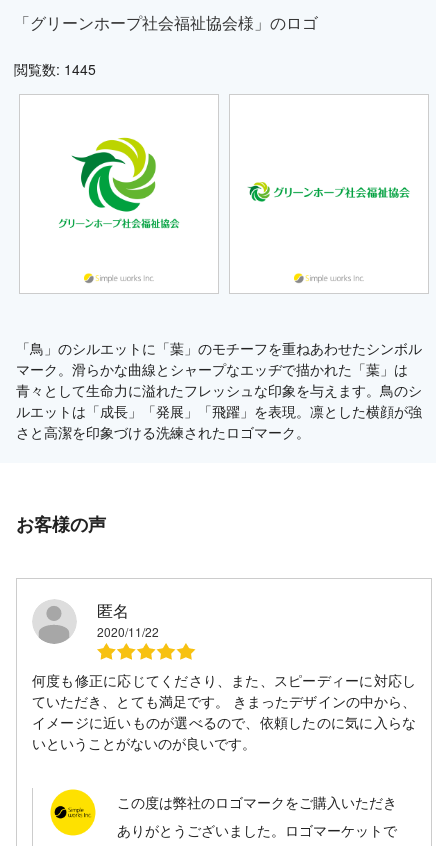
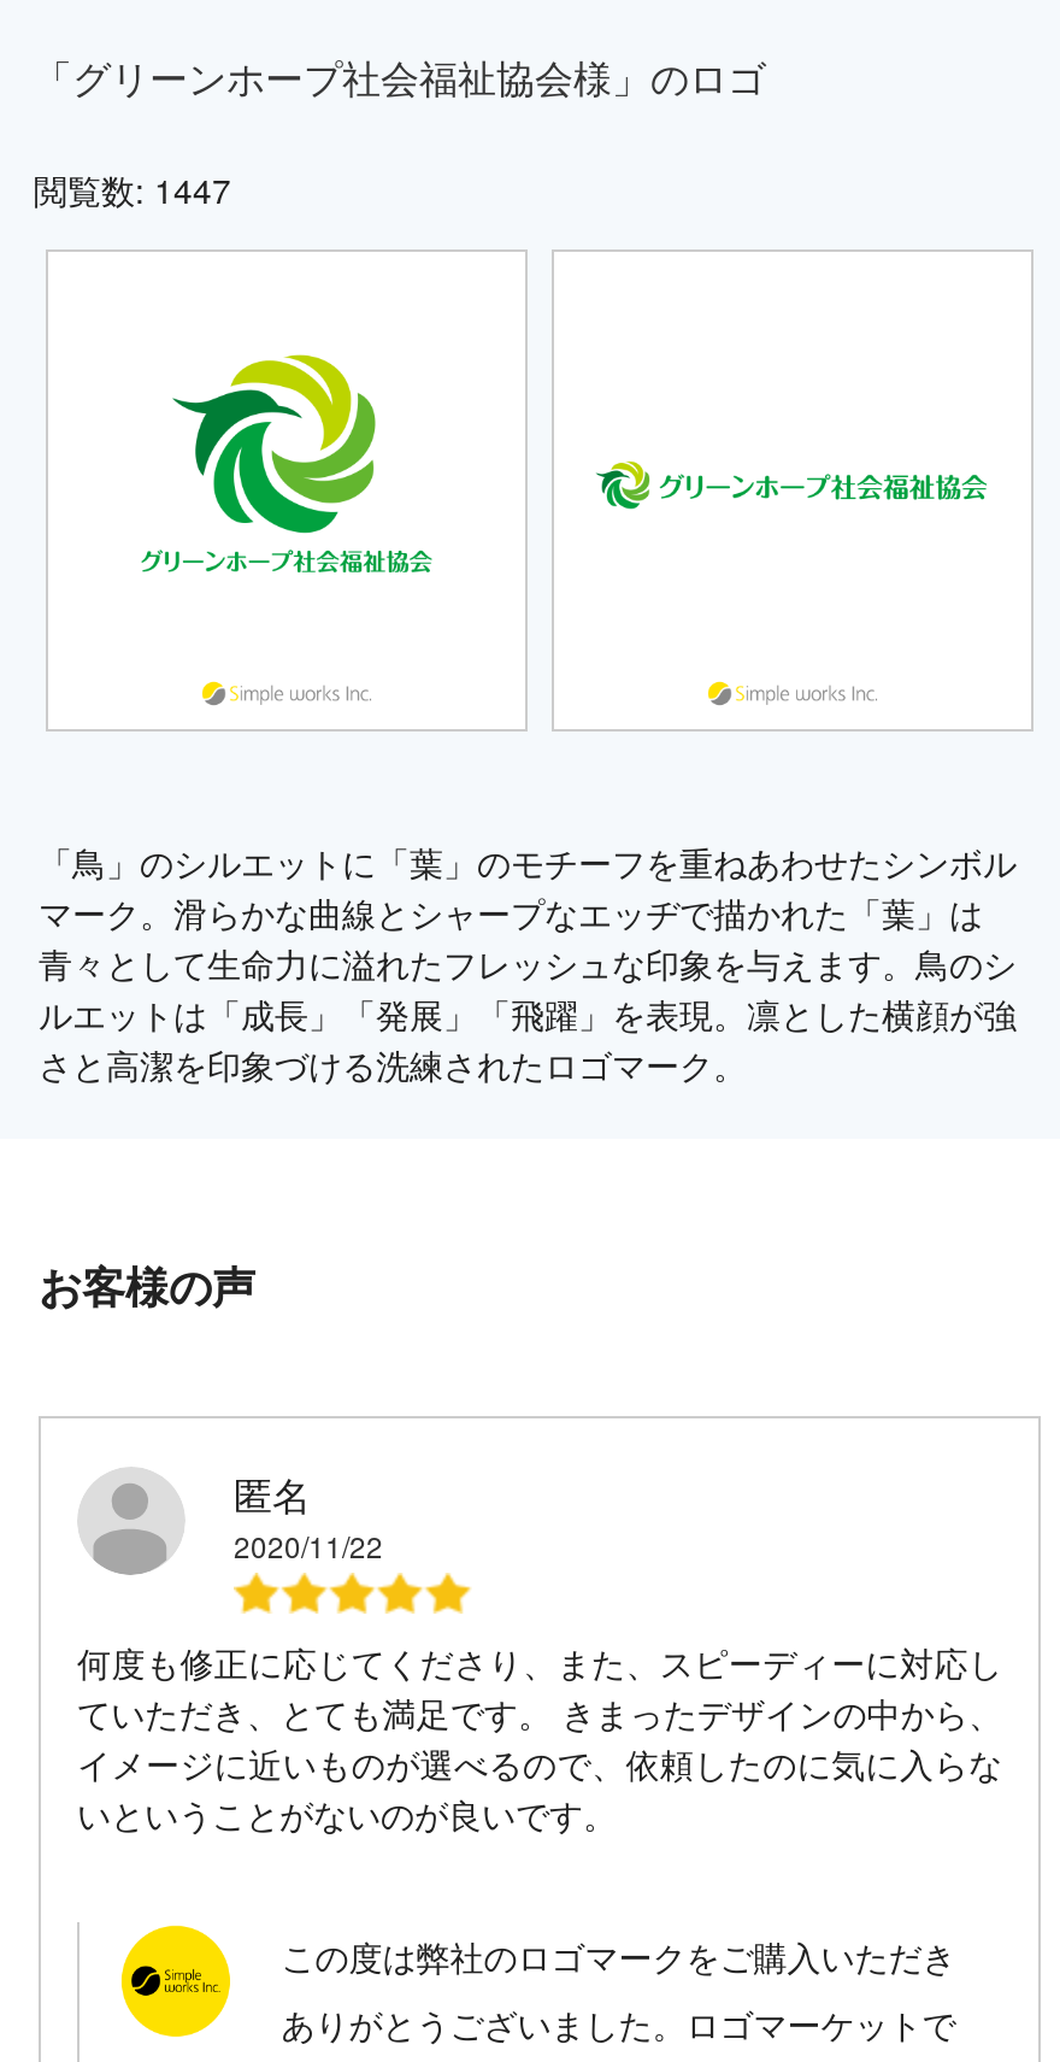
[14,59,96,79] 閲覧数: 1445 -> [34,165,231,213] 閲覧数: 1447

